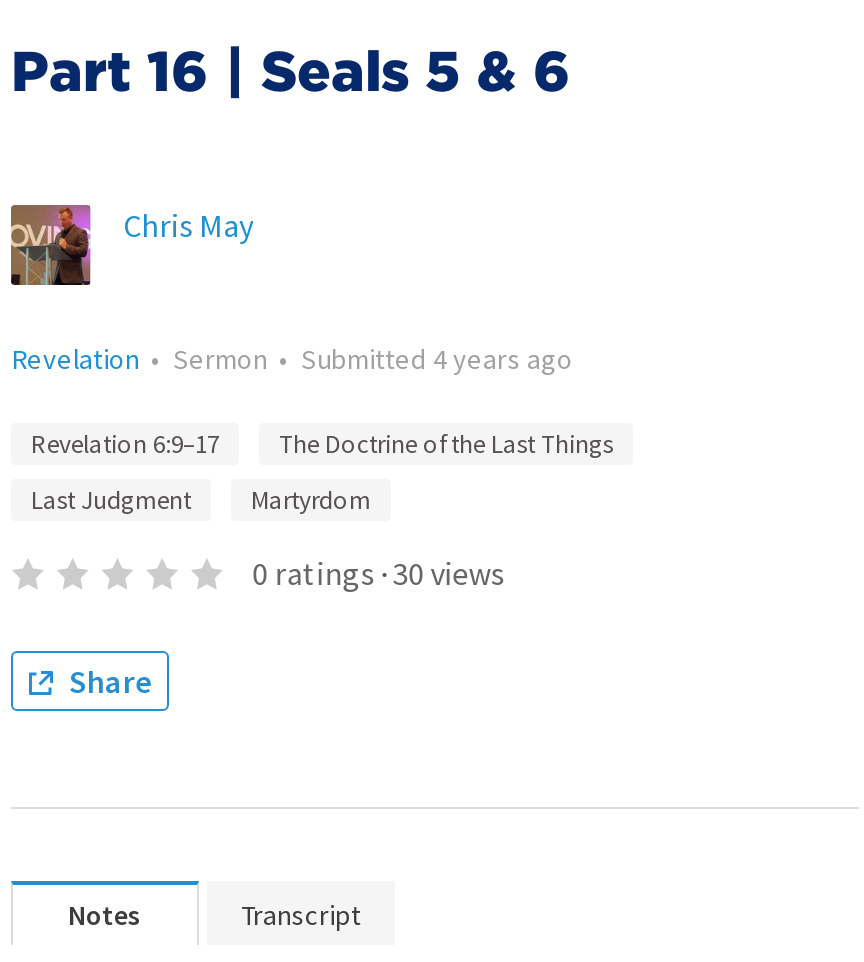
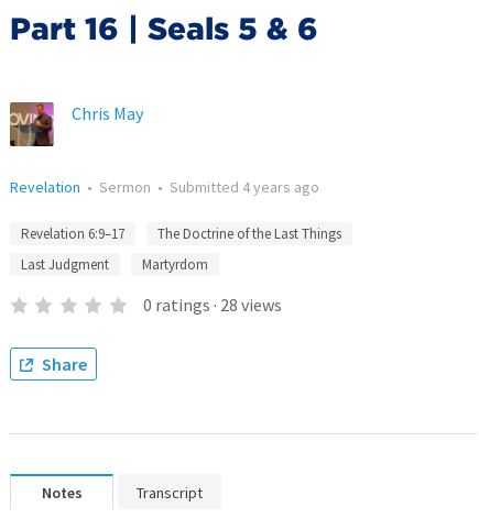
[252,553,504,593] 0 ratings · 30 views -> [143,294,282,316] 0 ratings · 28 views

